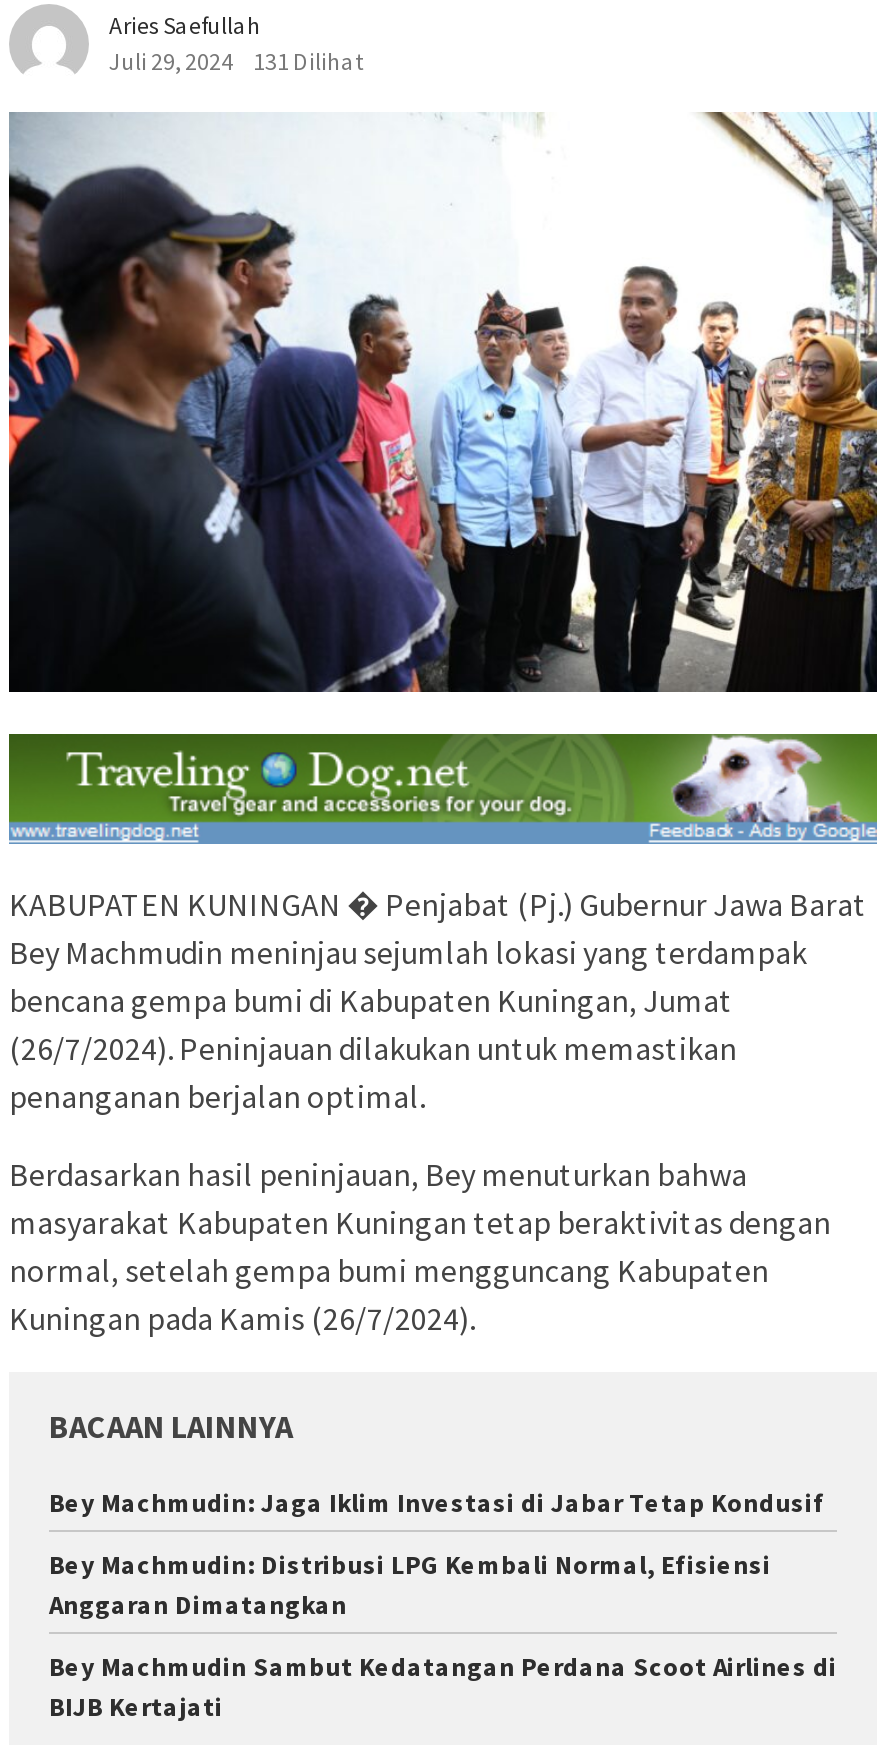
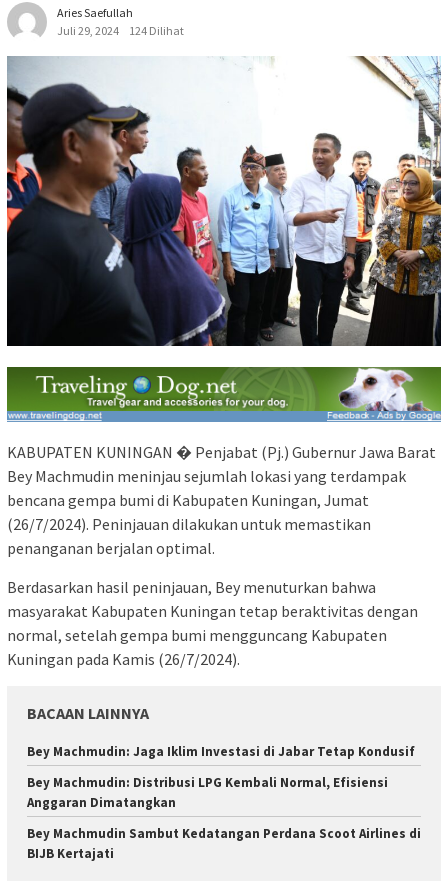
[109,47,363,77] Juli 29, 2024 131 Dilihat -> [57,23,184,38] Juli 29, 2024 124 Dilihat

